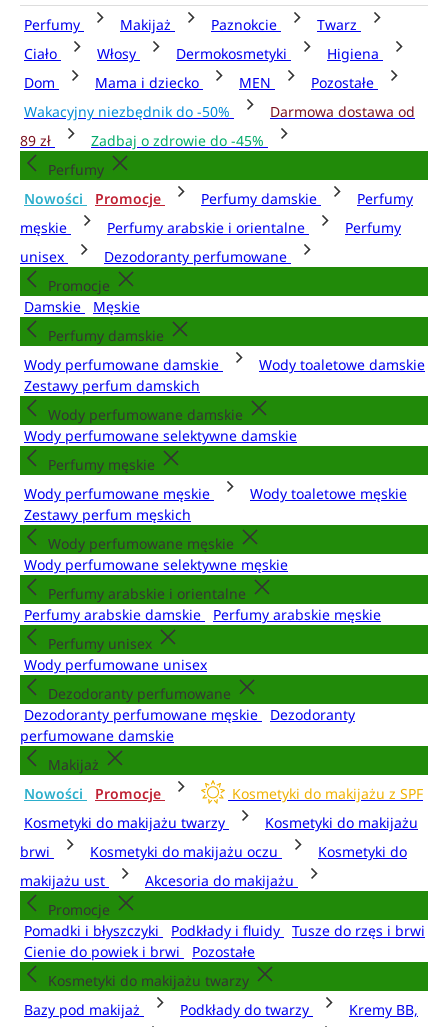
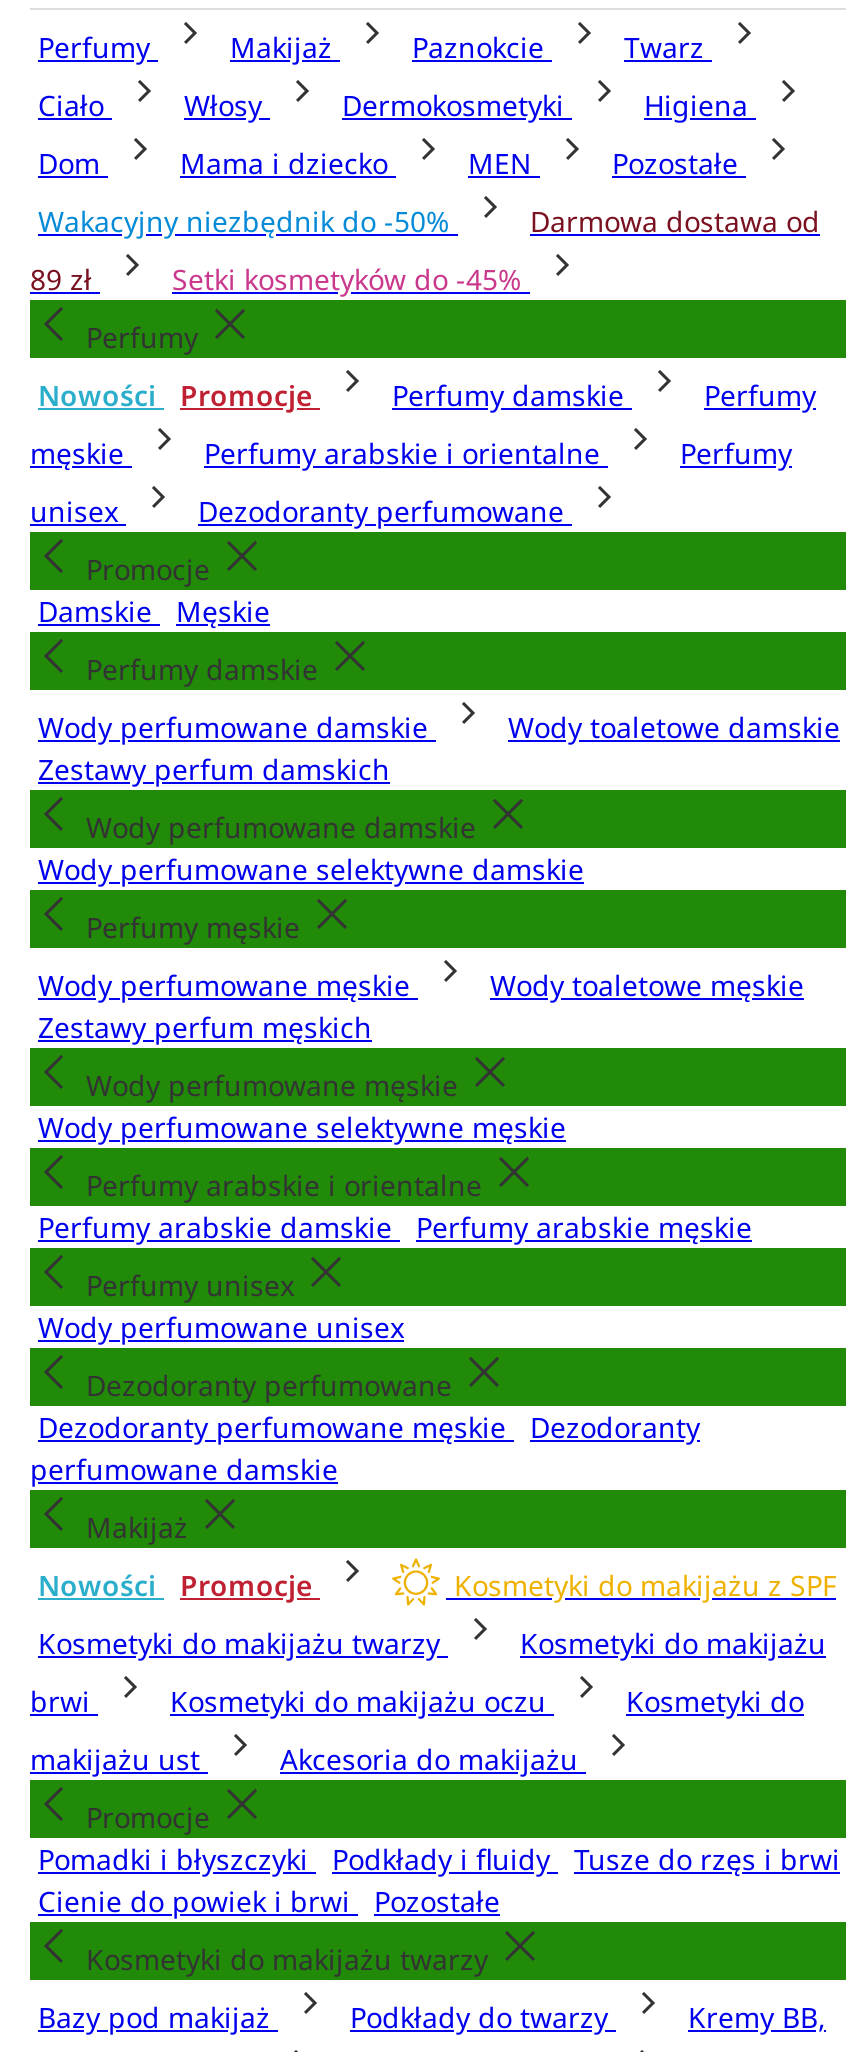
[91,131,268,150] Zadbaj o zdrowie do -45% -> [172,260,530,298] Setki kosmetyków do -45%

